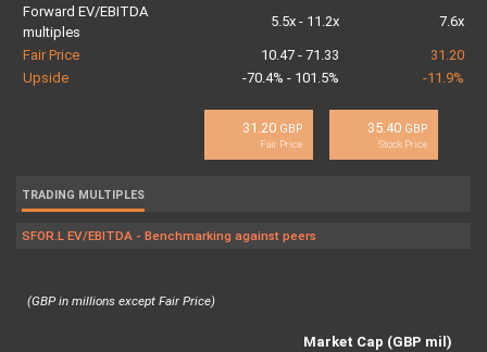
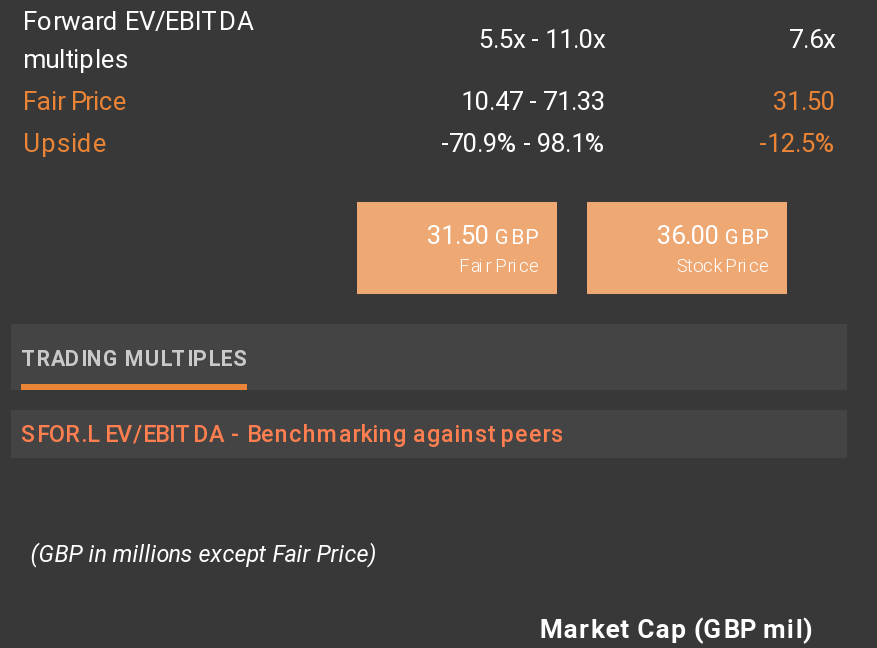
[271,13,339,29] 5.5x - 11.2x -> [479,24,605,54] 5.5x - 11.0x
[430,47,464,63] 31.20 -> [773,86,835,116] 31.50
[242,69,339,86] -70.4% - 101.5% -> [441,128,605,158] -70.9% - 98.1%
[423,69,464,86] -11.9% -> [759,128,835,158] -12.5%
[242,119,302,136] 31.20 GBP -> [427,220,537,250] 31.50 GBP
[367,119,427,136] 35.40 GBP -> [657,220,767,250] 36.00 GBP

